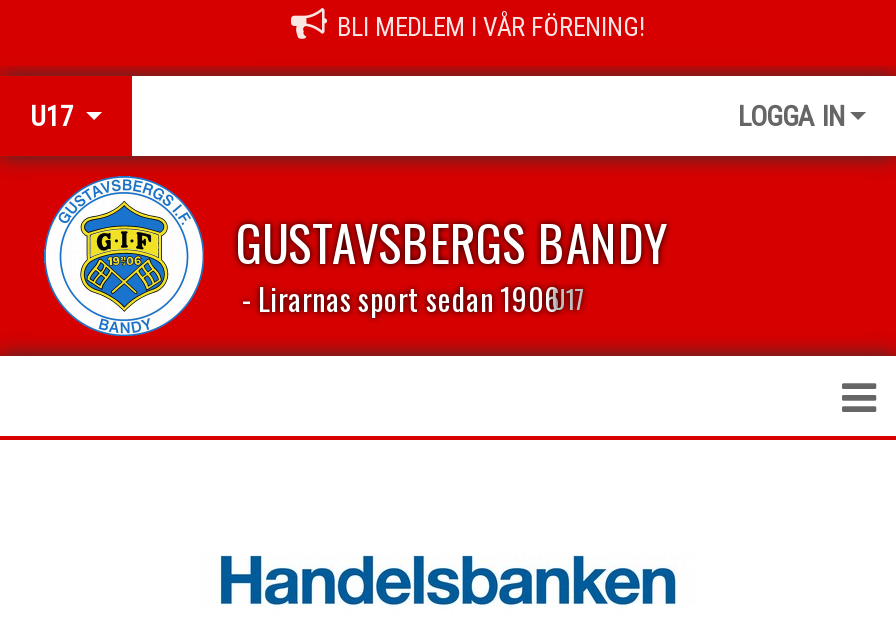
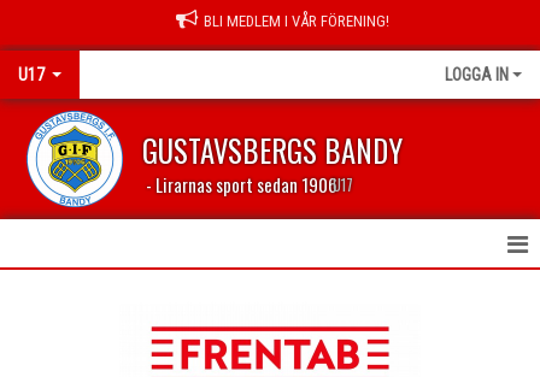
[218,534,678,608] [image] -> [133,325,407,371] [image]

